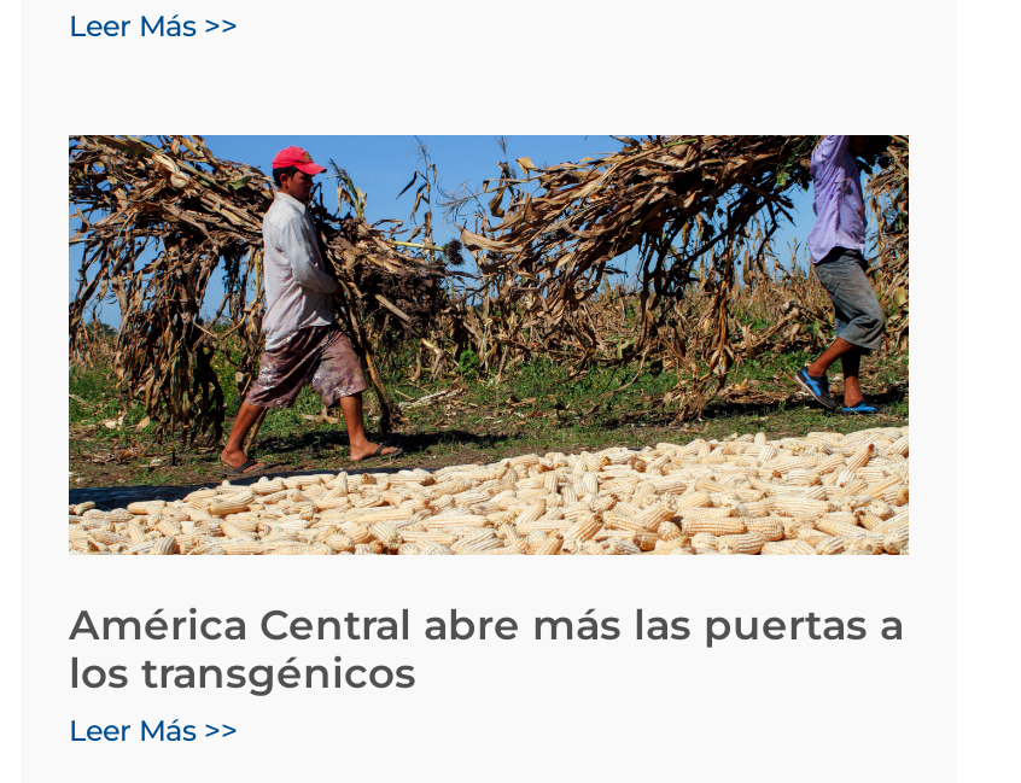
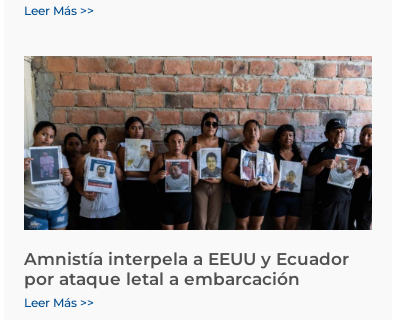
[66,133,911,697] [image] | América Central abre más las puertas a | los transgénicos -> [23,55,373,289] [image] | Amnistía interpela a EEUU y Ecuador | por ataque letal a embarcación

